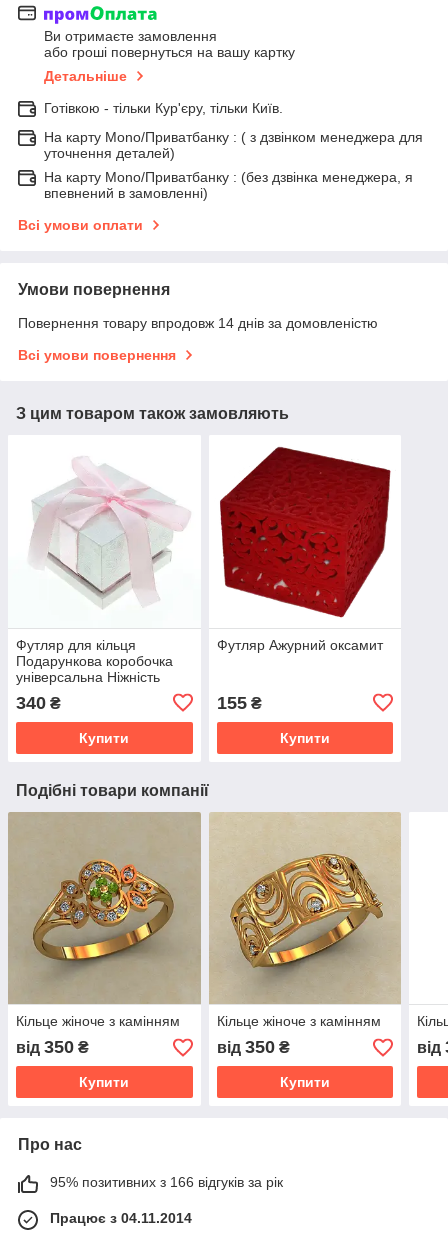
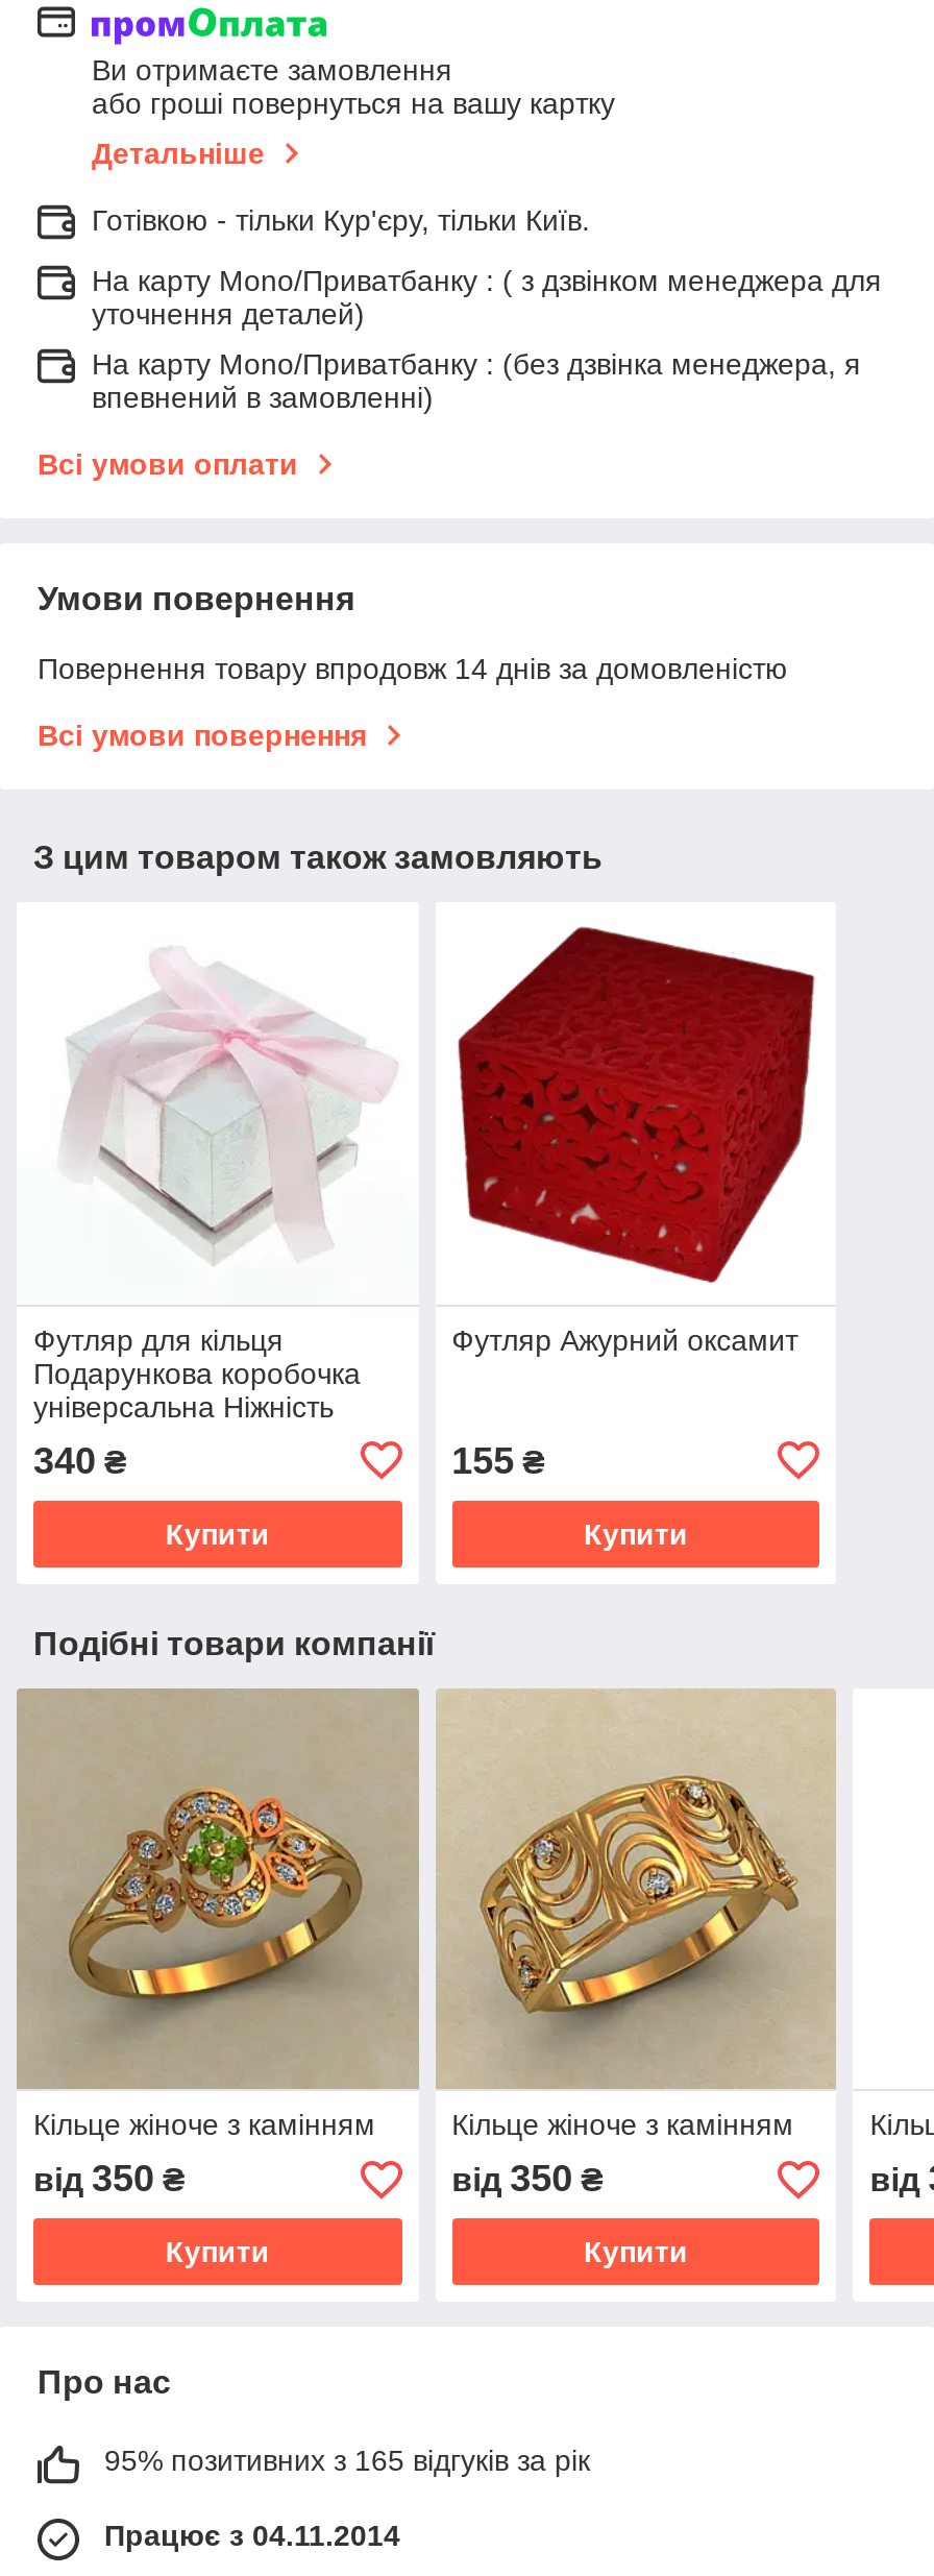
[50,1174,283,1190] 95% позитивних з 166 відгуків за рік -> [104,2445,590,2478] 95% позитивних з 165 відгуків за рік

